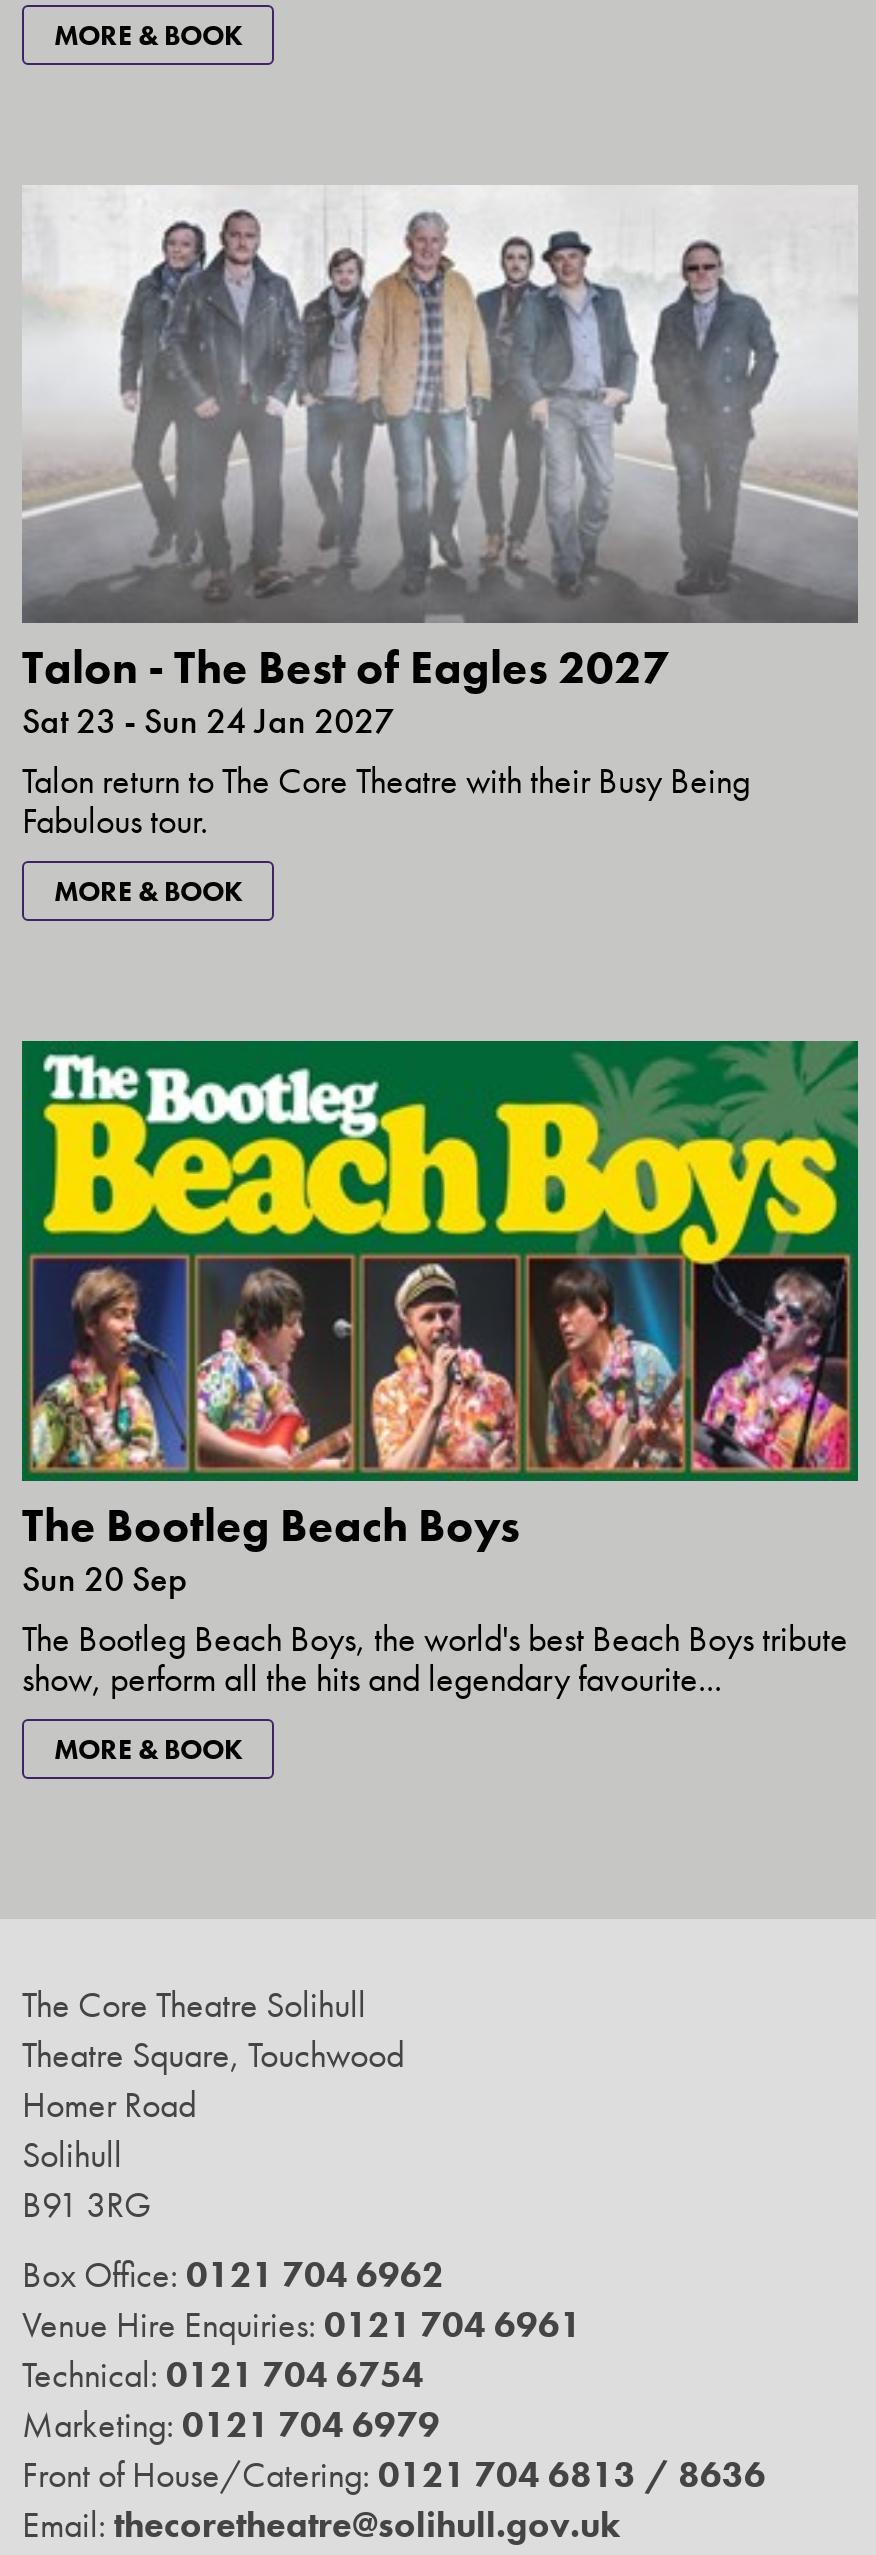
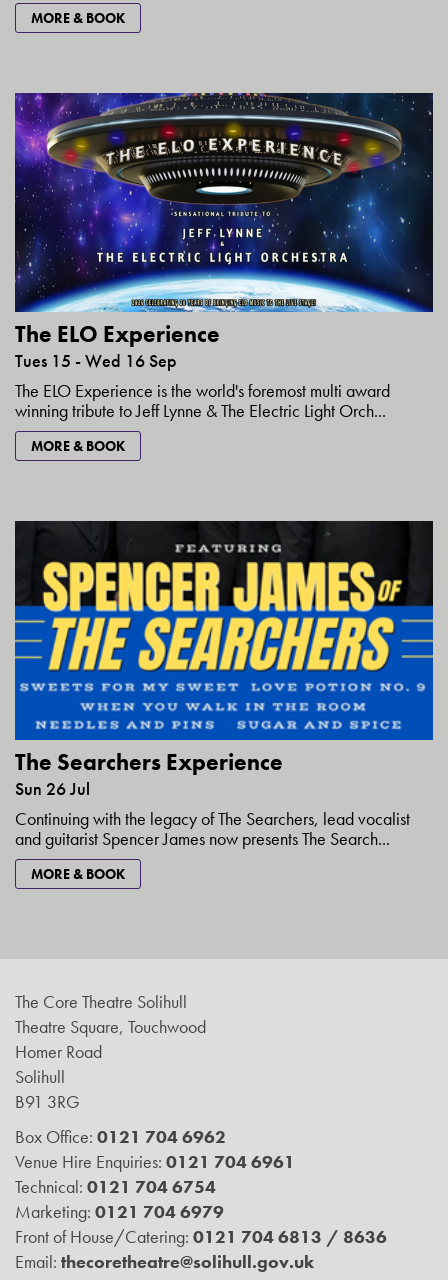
[22,185,858,844] [image] | Talon - The Best of Eagles 2027 | Sat 23 - Sun 24 Jan 2027 | Talon return to The Core Theatre with their Busy Being | Fabulous tour. -> [14,92,434,422] [image] | The ELO Experience | Tues 15 - Wed 16 Sep | The ELO Experience is the world's foremost multi award | winning tribute to Jeff Lynne & The Electric Light Orch...
[20,1039,860,1700] [image] | The Bootleg Beach Boys | Sun 20 Sep | The Bootleg Beach Boys, the world's best Beach Boys tribute | show, perform all the hits and legendary favourite... -> [14,520,434,850] [image] | The Searchers Experience | Sun 26 Jul | Continuing with the legacy of The Searchers, lead vocalist | and guitarist Spencer James now presents The Search...

